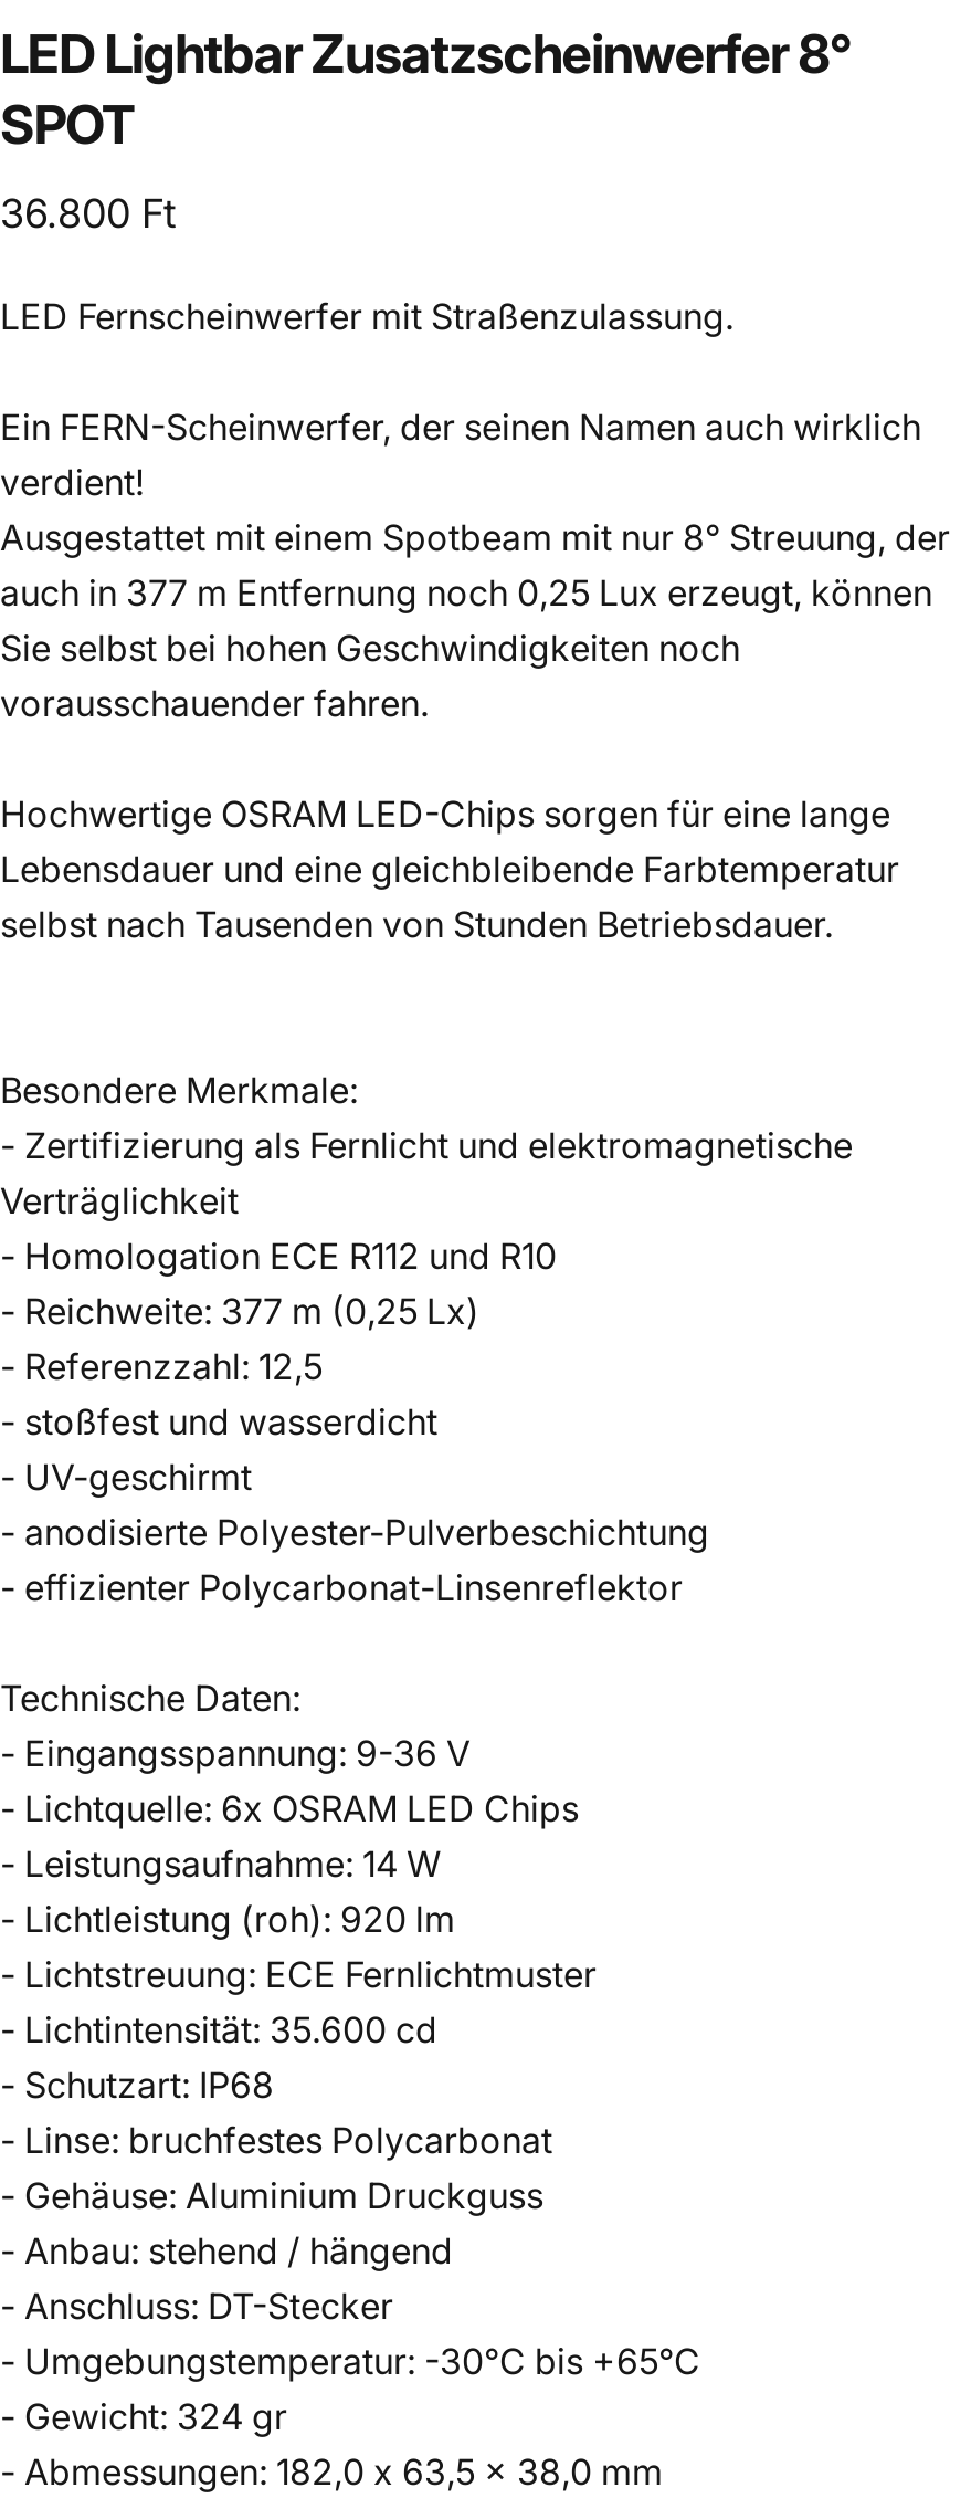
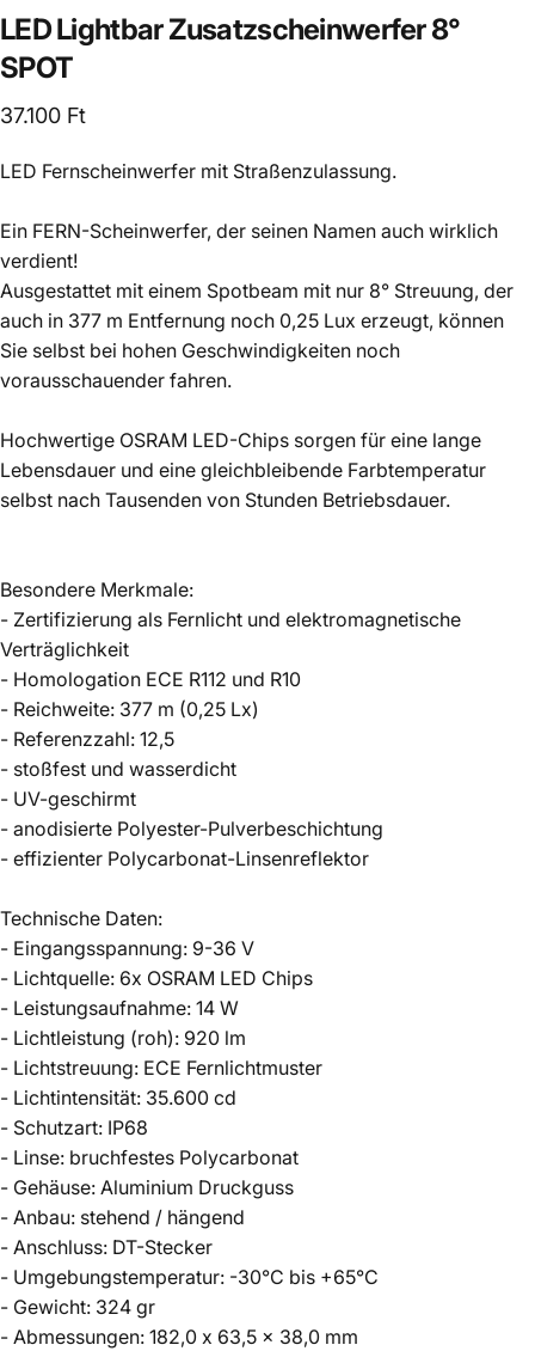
[0,189,177,236] 36.800 Ft -> [0,102,86,127] 37.100 Ft

